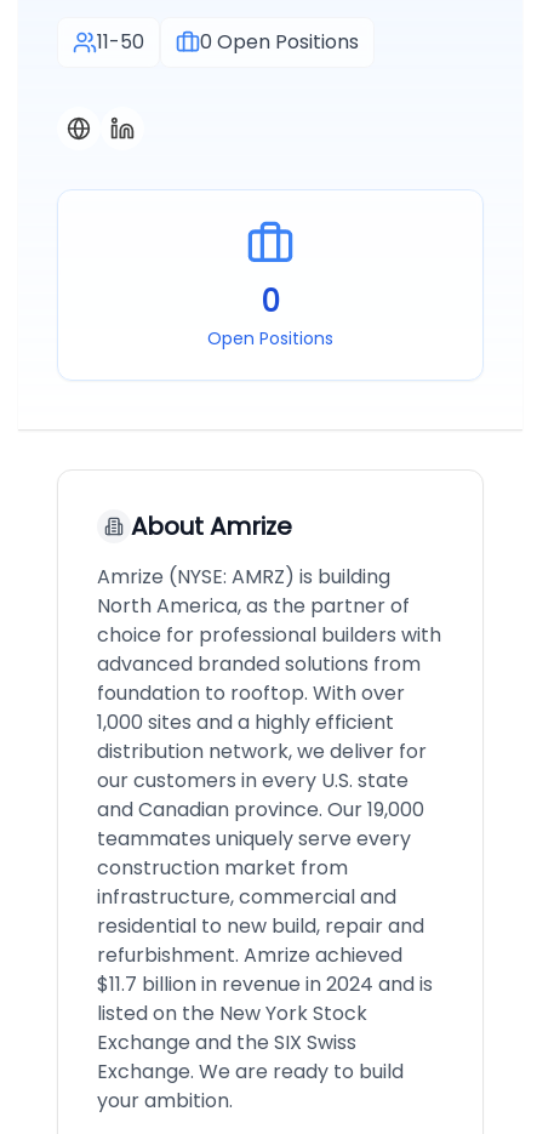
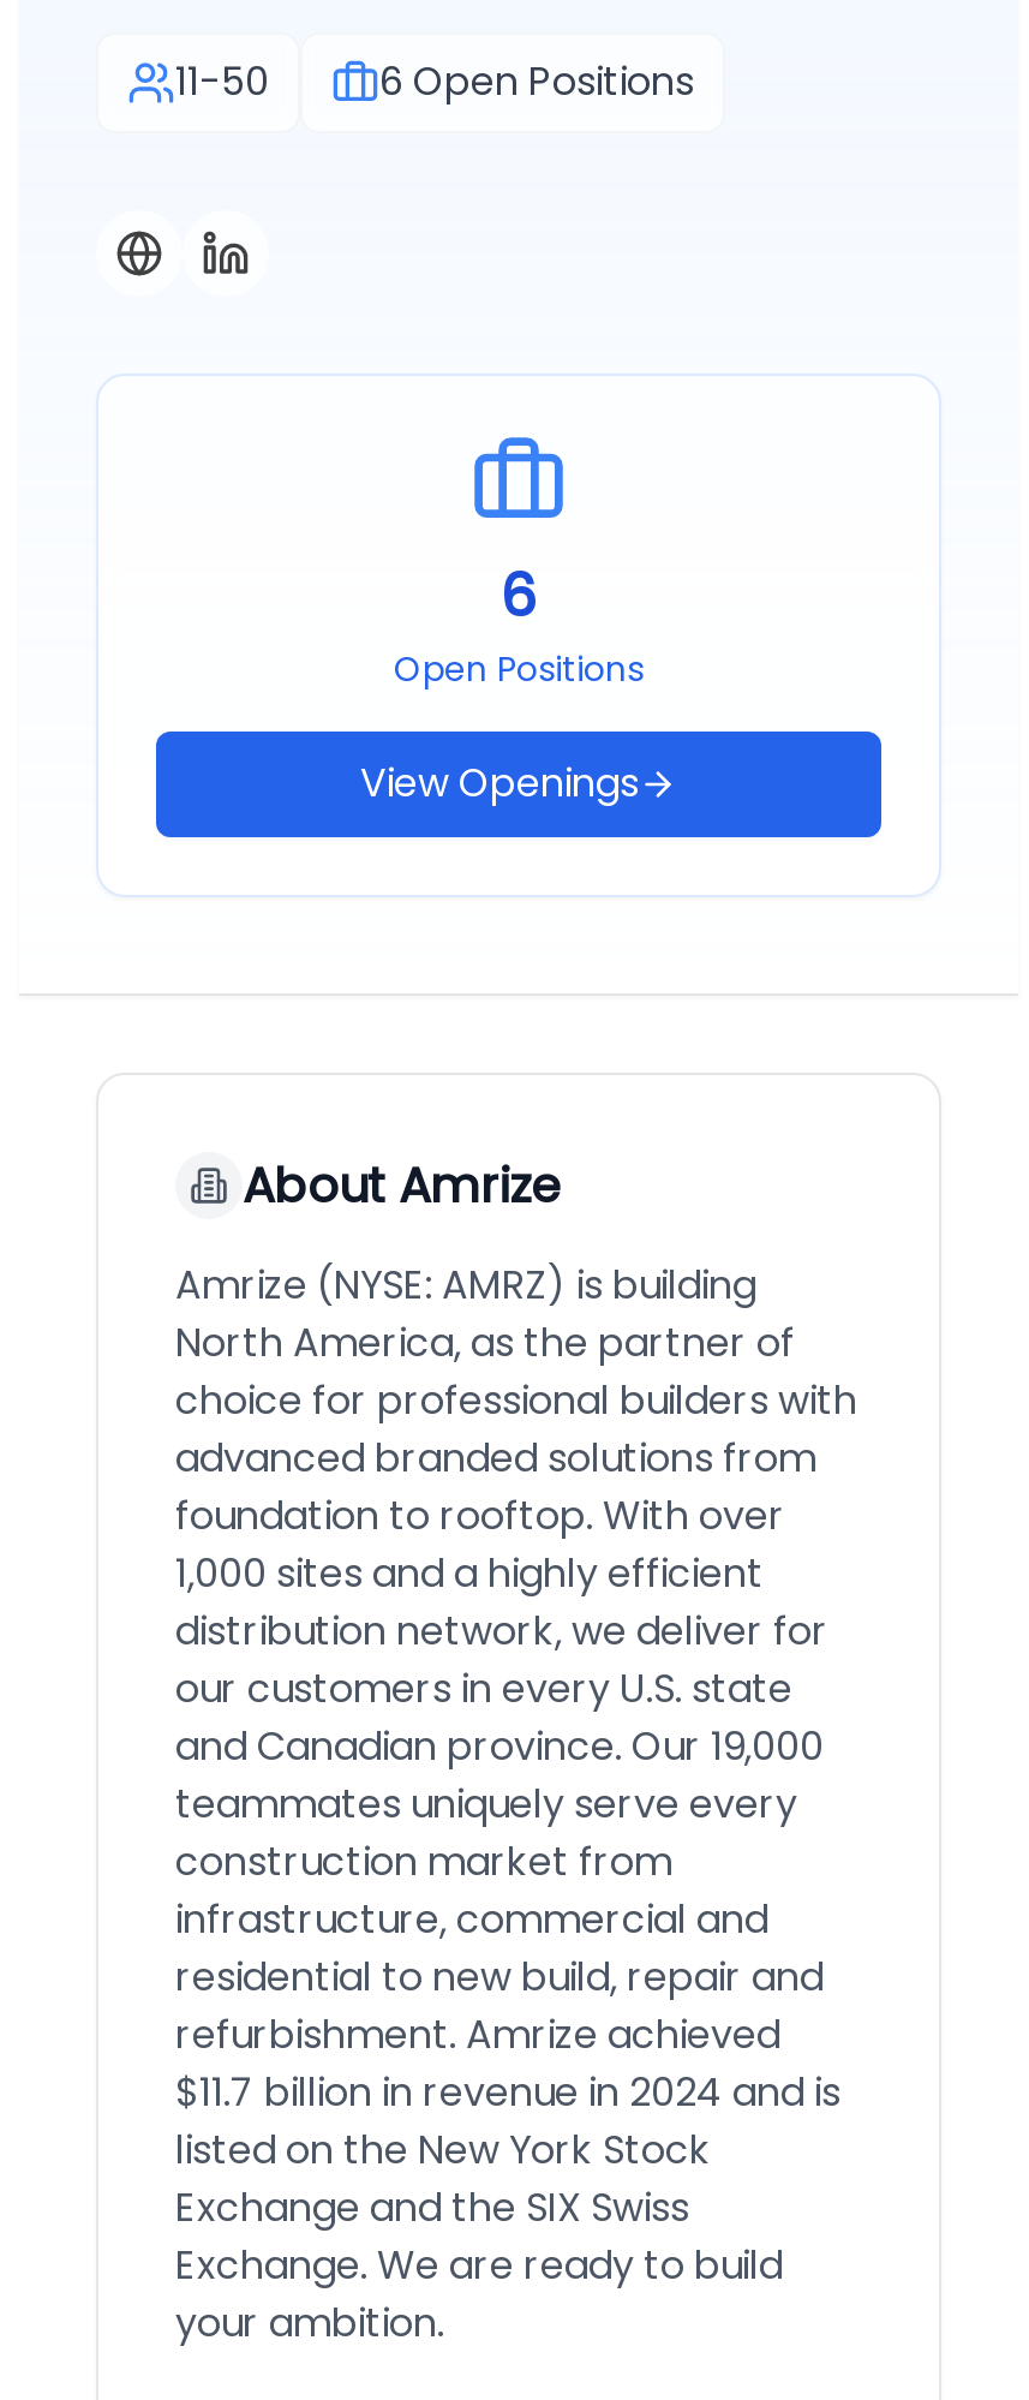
[200,28,359,56] 0 Open Positions -> [379,54,694,109] 6 Open Positions
[261,281,279,321] 0 -> [501,556,537,635] 6
none -> [360,756,639,811] View Openings

